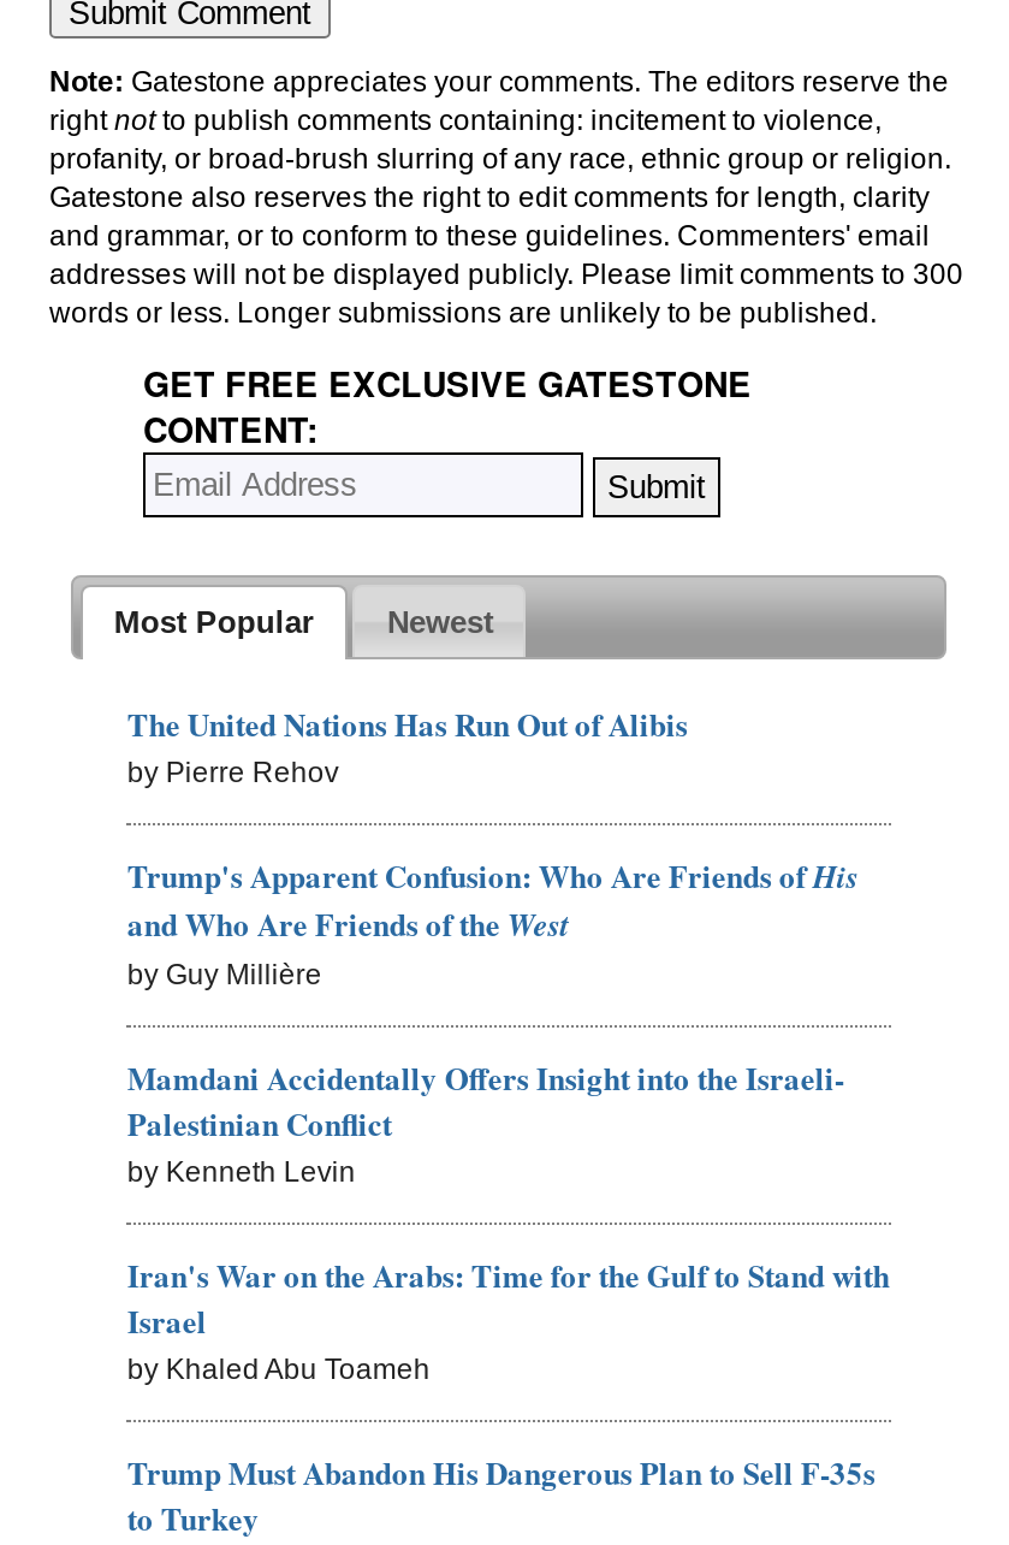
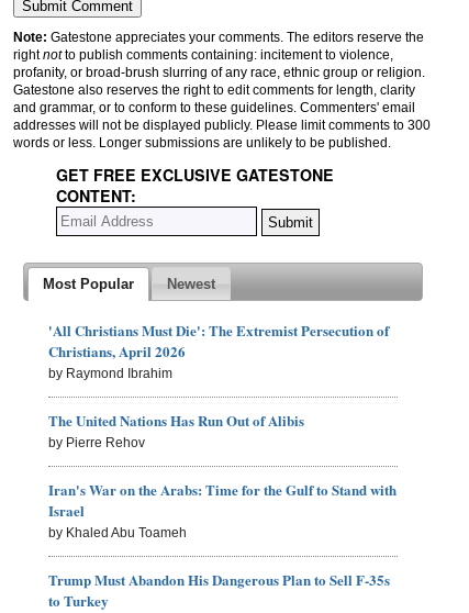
none -> [49,320,389,381] 'All Christians Must Die': The Extremist Persecution of | Christians, April 2026 | by Raymond Ibrahim
moved [127,700,688,789] -> [49,410,305,450]: The United Nations Has Run Out of Alibis | by Pierre Rehov
[127,852,858,1189] Trump's Apparent Confusion: Who Are Friends ofHis | and Who Are Friends of the West | by Guy Millière | Mamdani Accidentally Offers Insight into the Israeli- | Palestinian Conflict | by Kenneth Levin -> none

